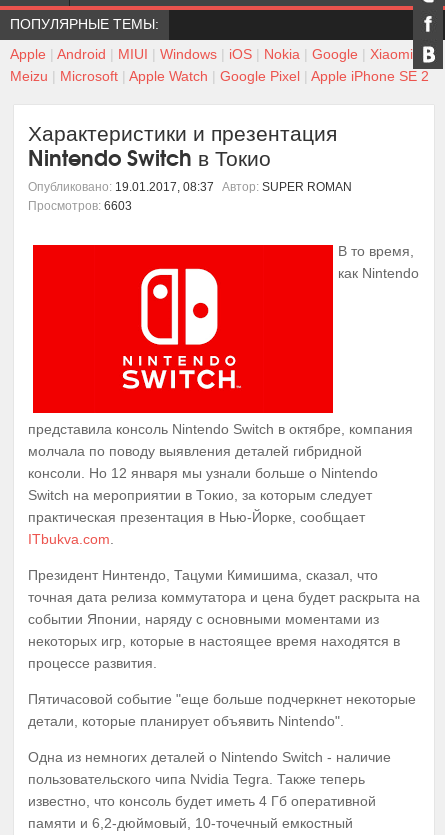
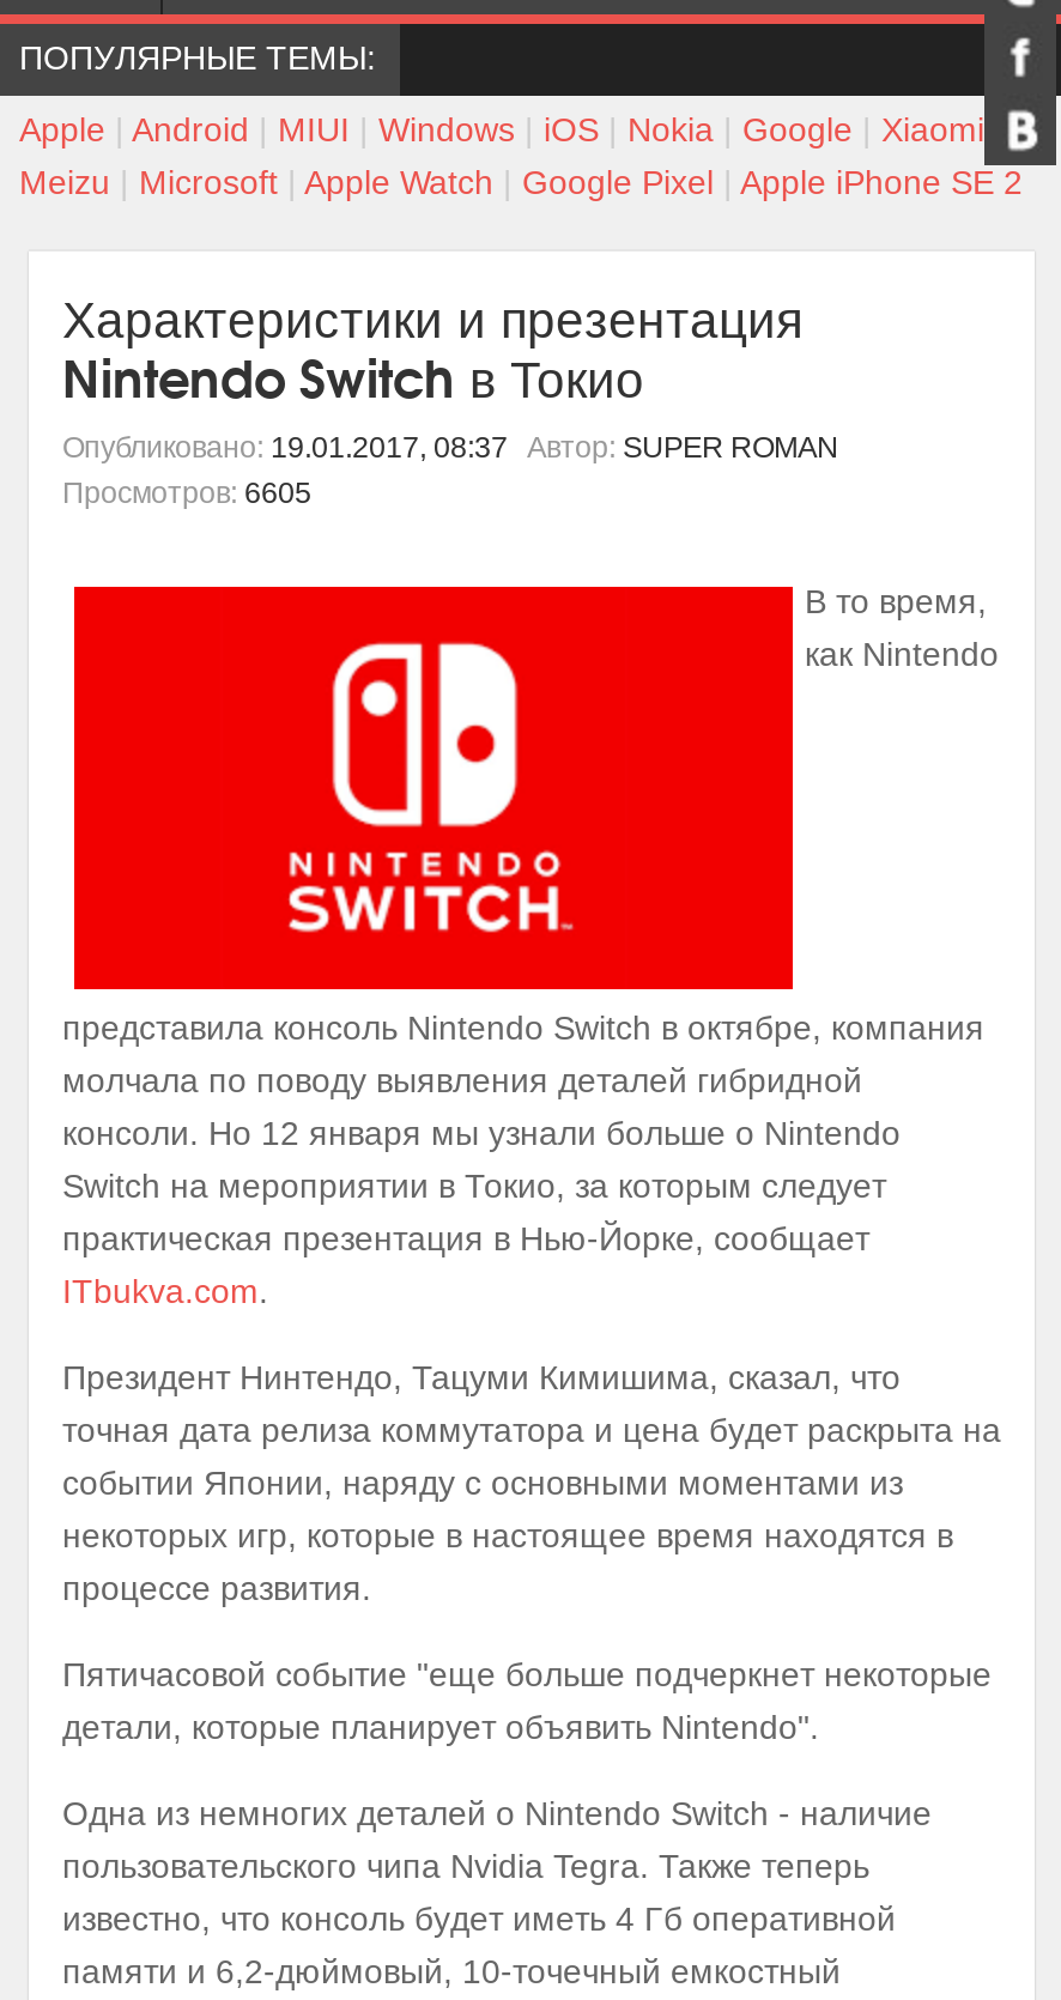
[28,199,132,213] Просмотров: 6603 -> [62,476,311,510] Просмотров: 6605

